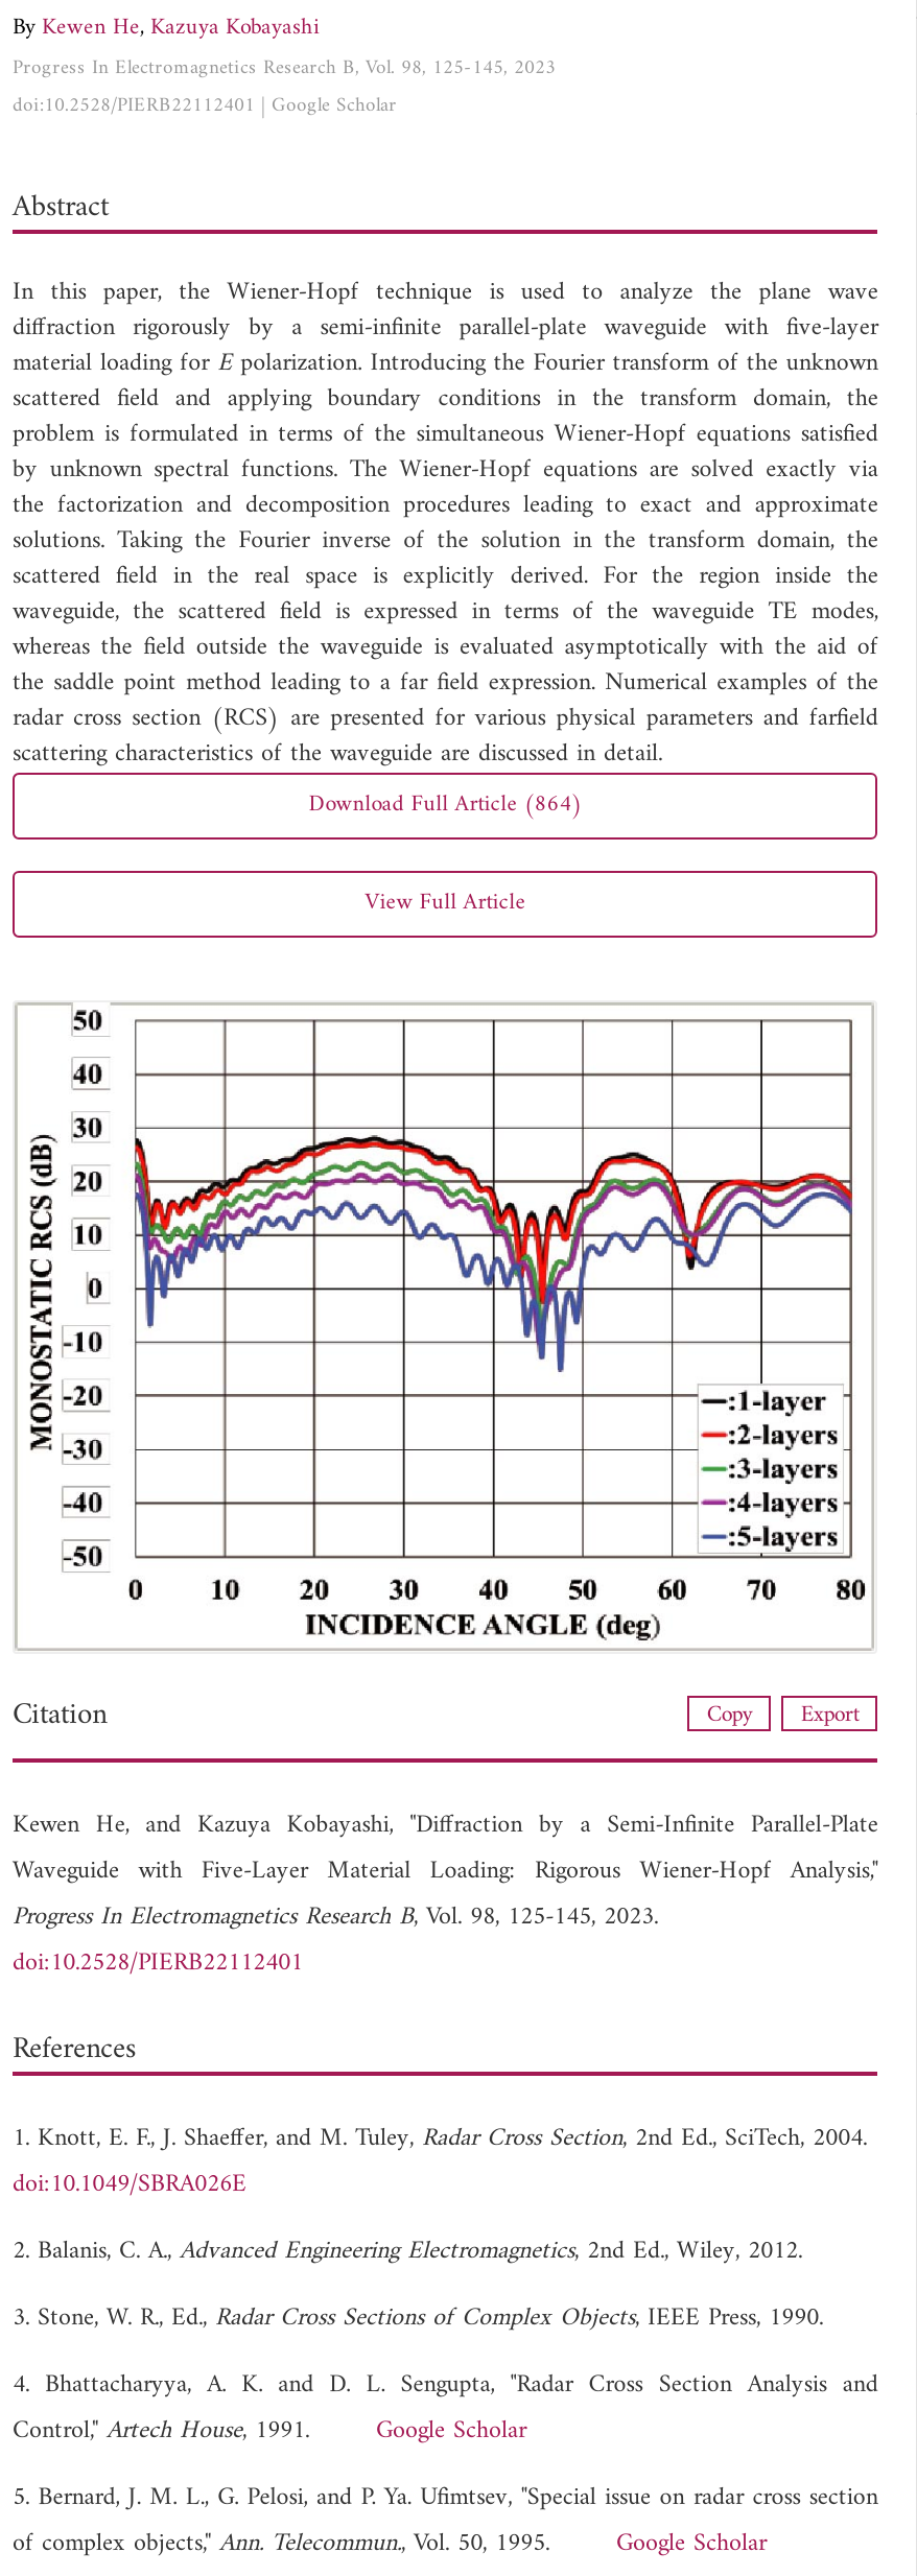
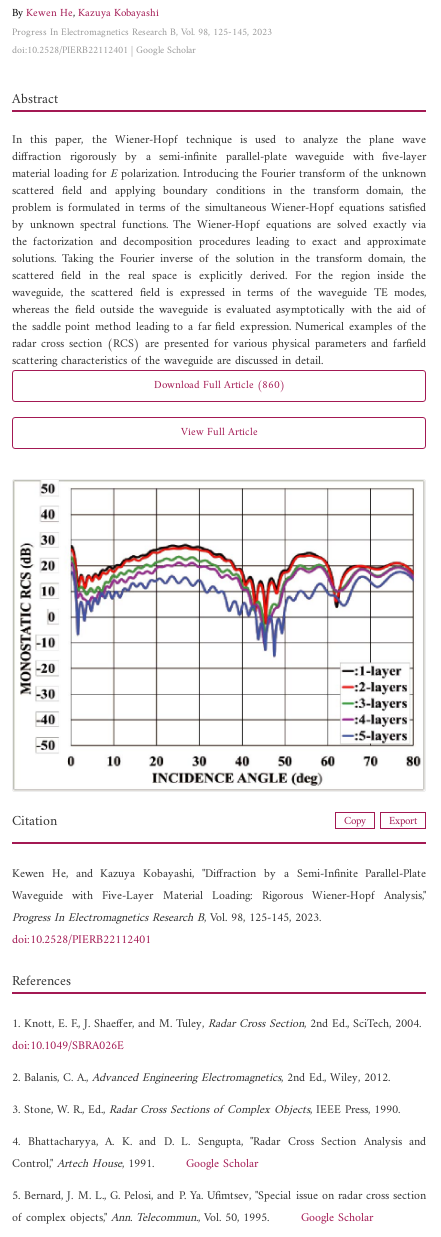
[309,784,582,824] Download Full Article (864) -> [154,375,285,394] Download Full Article (860)

